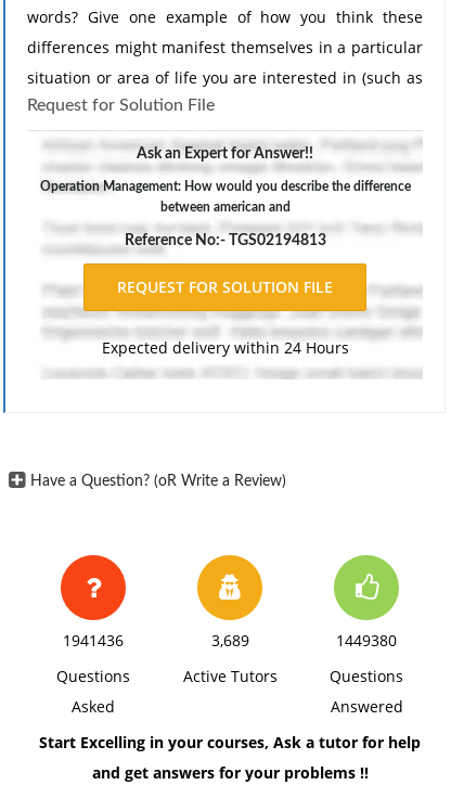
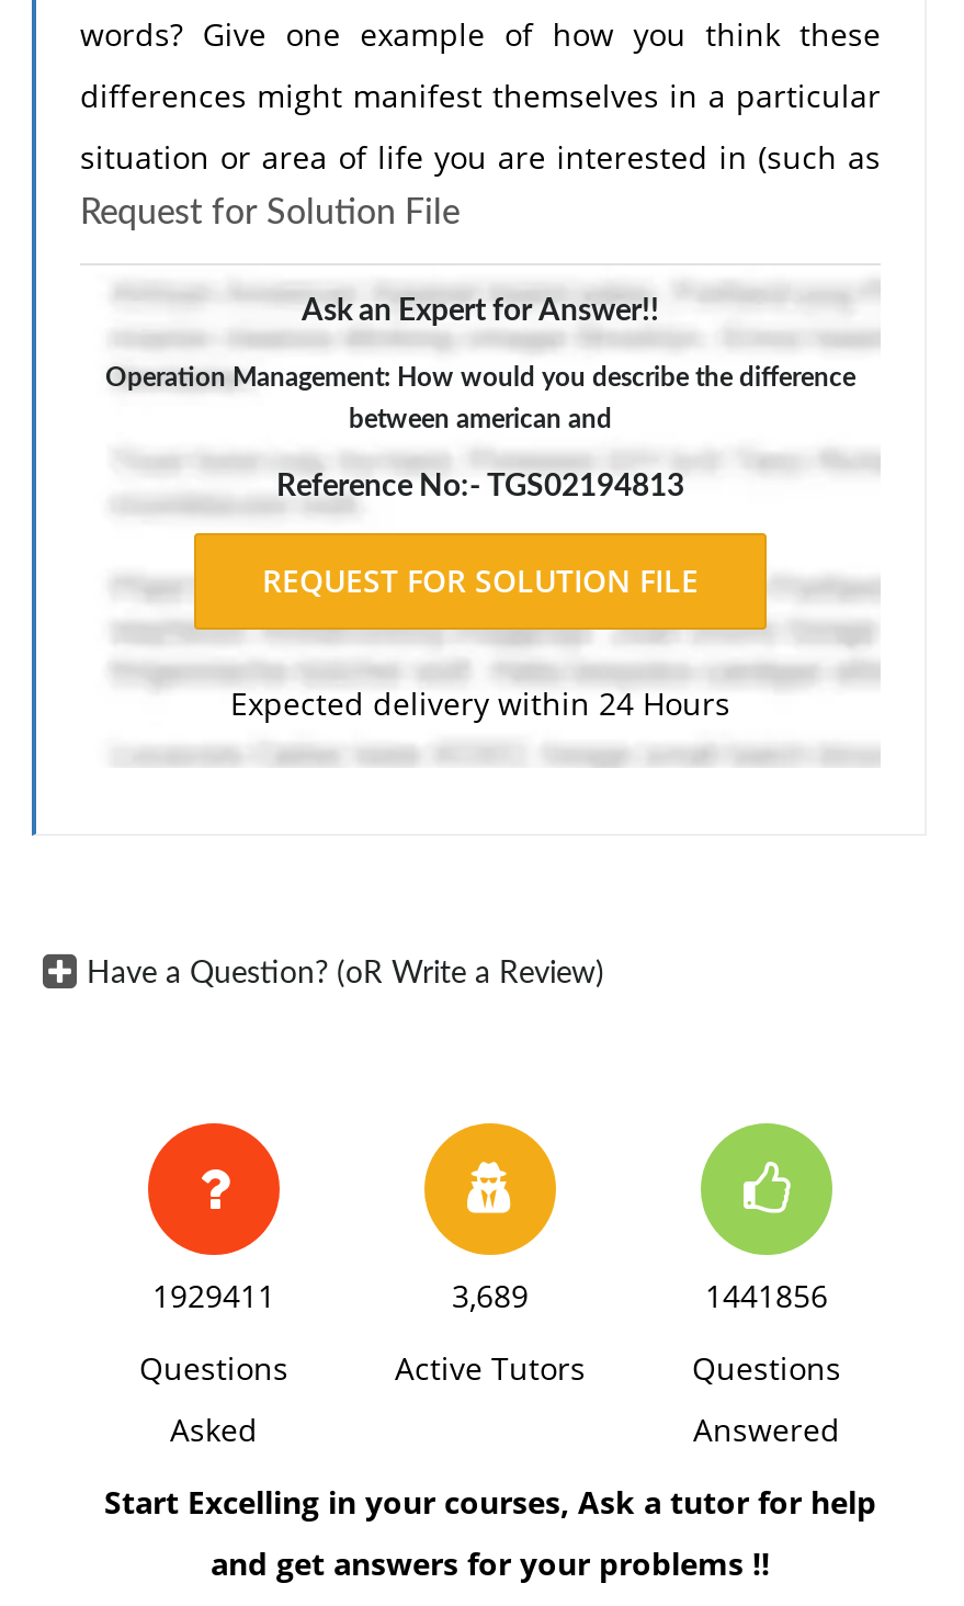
[63,630,124,651] 1941436 -> [152,1275,275,1316] 1929411
[336,630,397,651] 1449380 -> [705,1275,828,1316] 1441856

